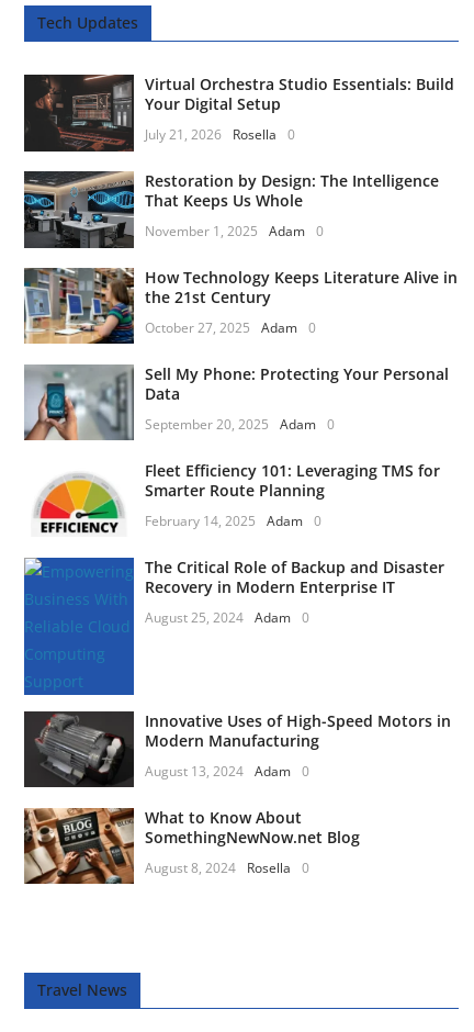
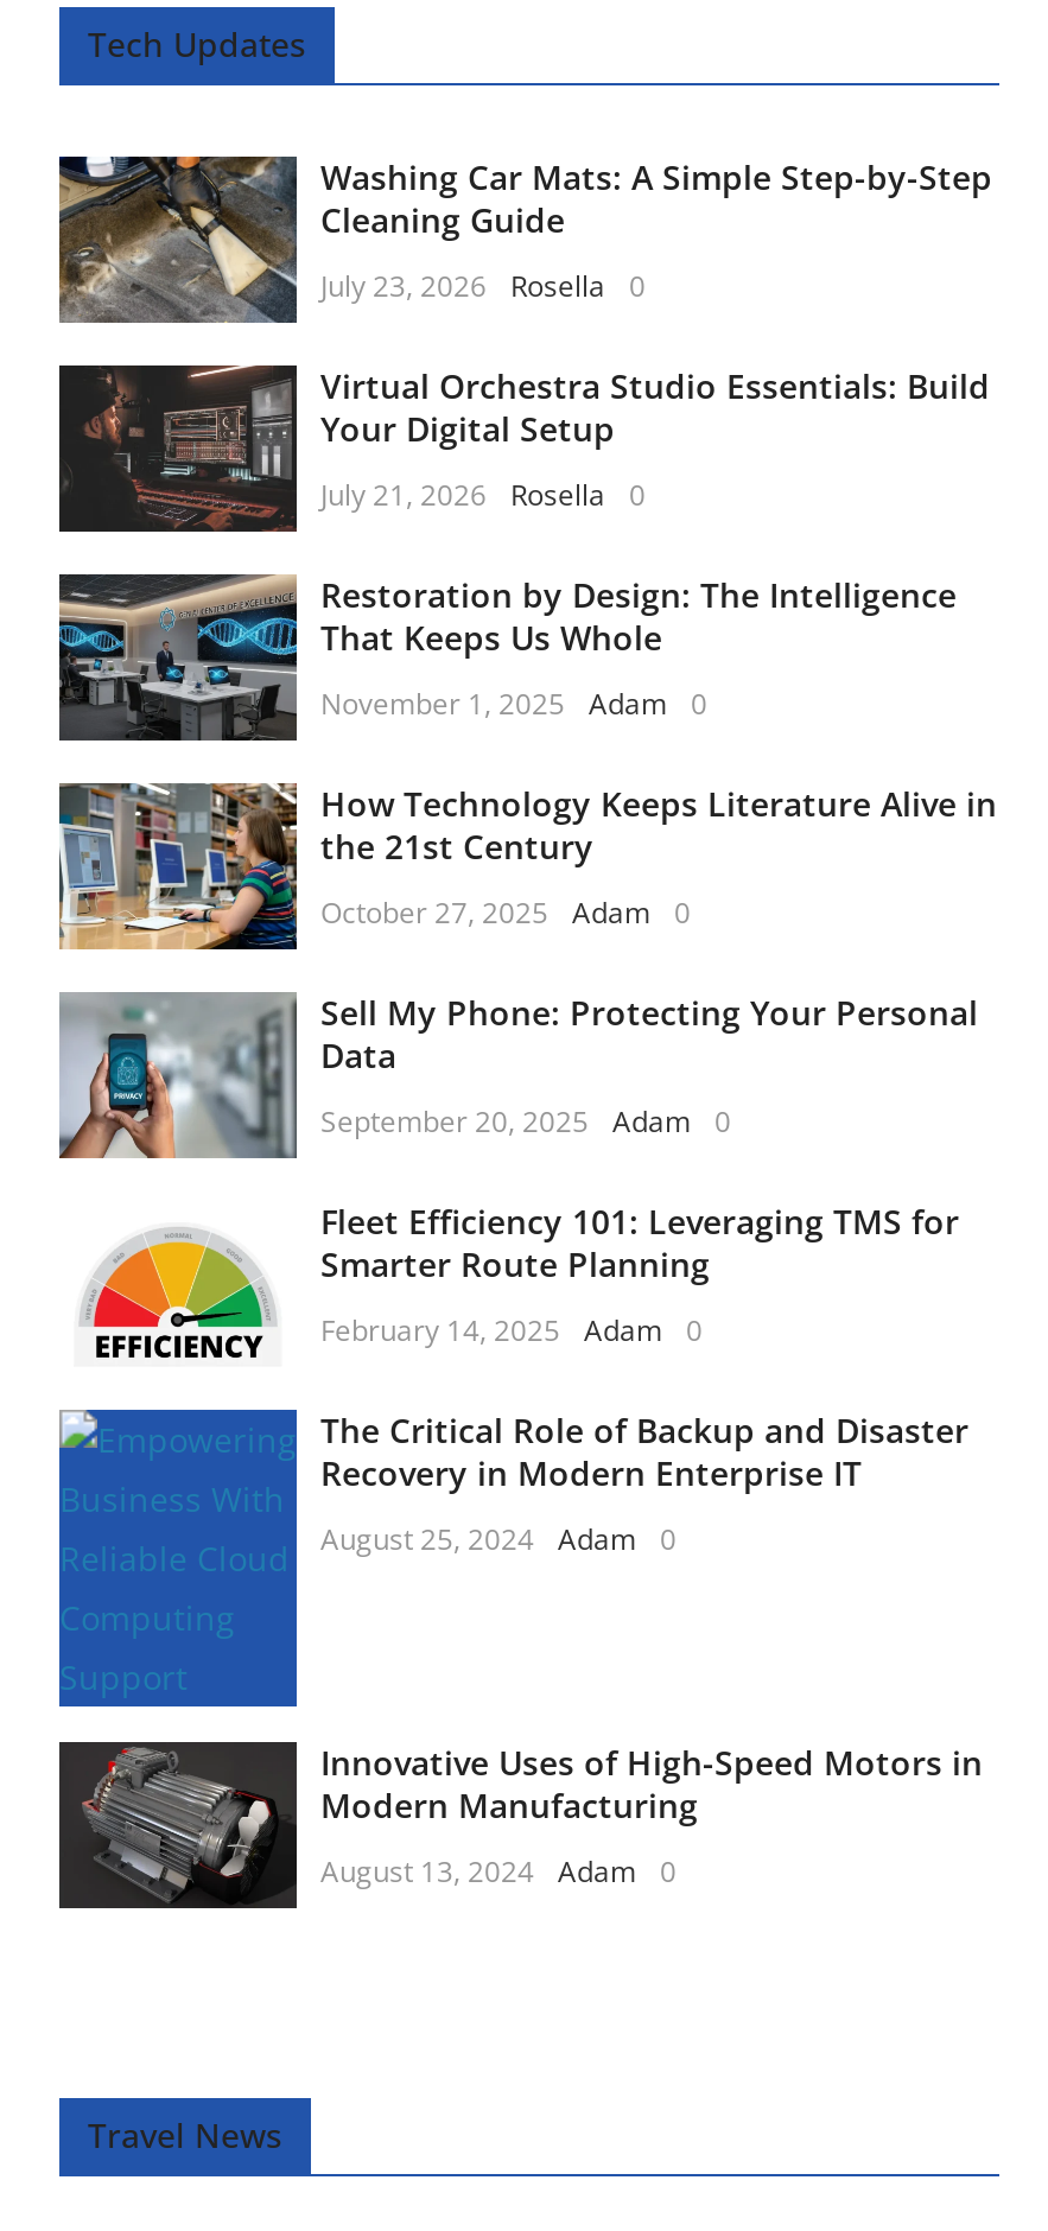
none -> [57,153,992,324] [image] | Washing Car Mats: A Simple Step-by-Step | Cleaning Guide | July 23, 2026 Rosella 0
moved [38,71,458,781] -> [90,360,997,1893]: [image] | Virtual Orchestra Studio Essentials: Build | Your Digital Setup | ... | Modern Manufacturing | August 13, 2024 Adam 0
[23,807,360,885] [image] | What to Know About | SomethingNewNow.net Blog | August 8, 2024 Rosella 0 -> none

